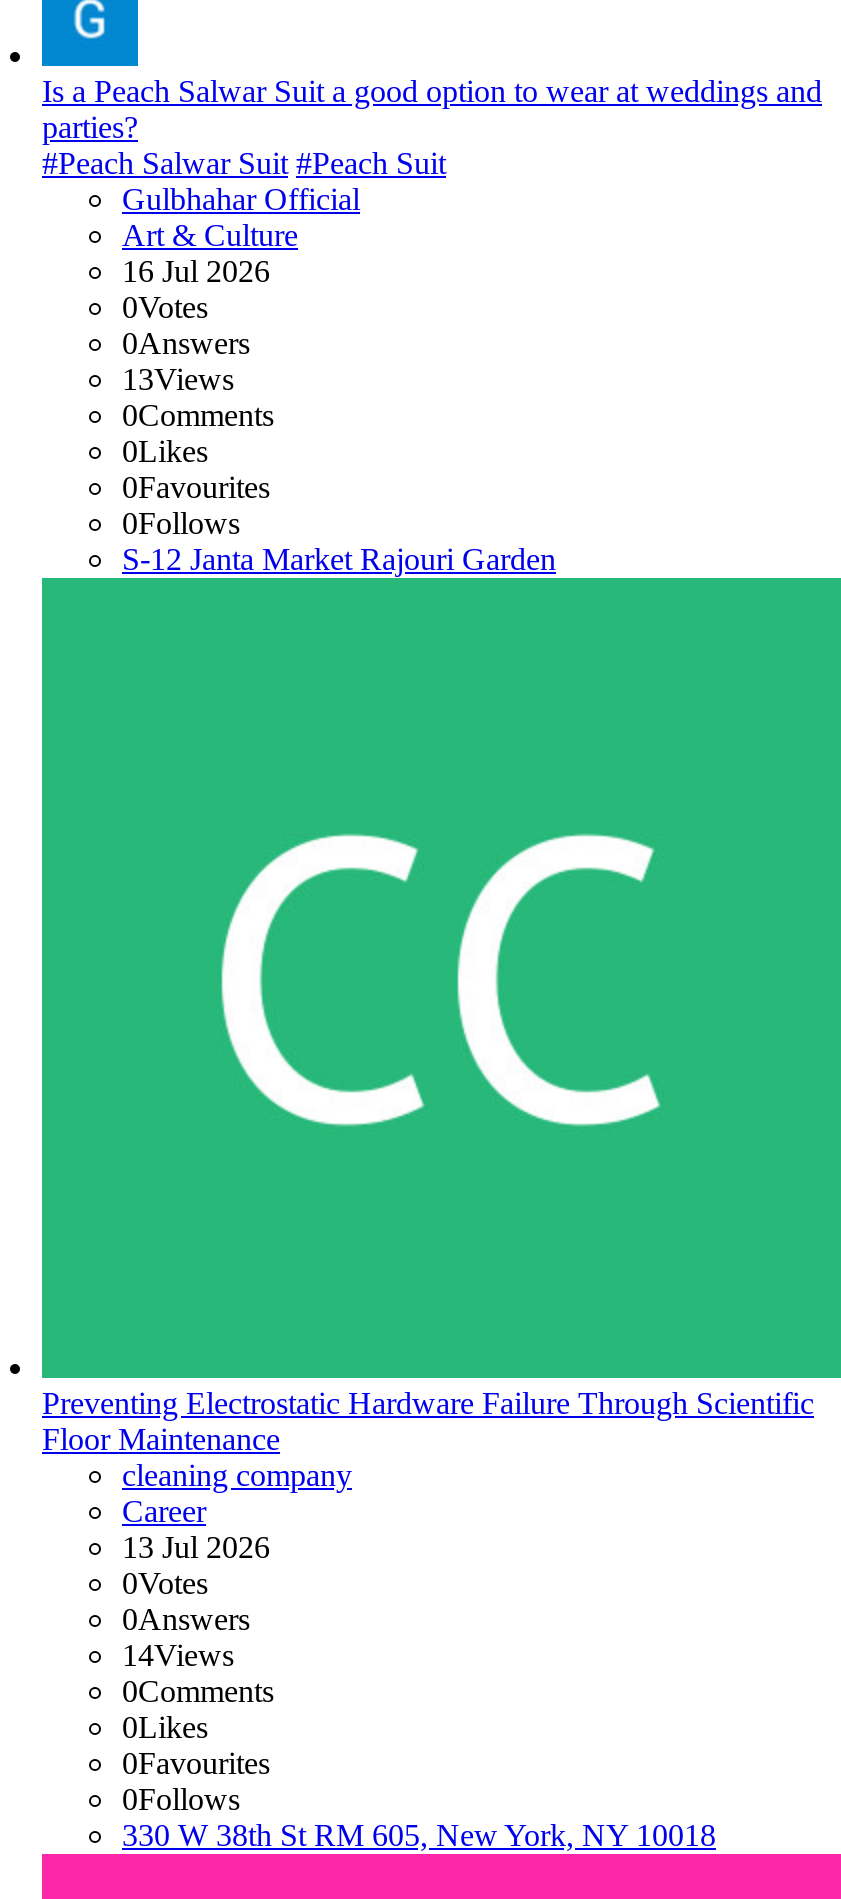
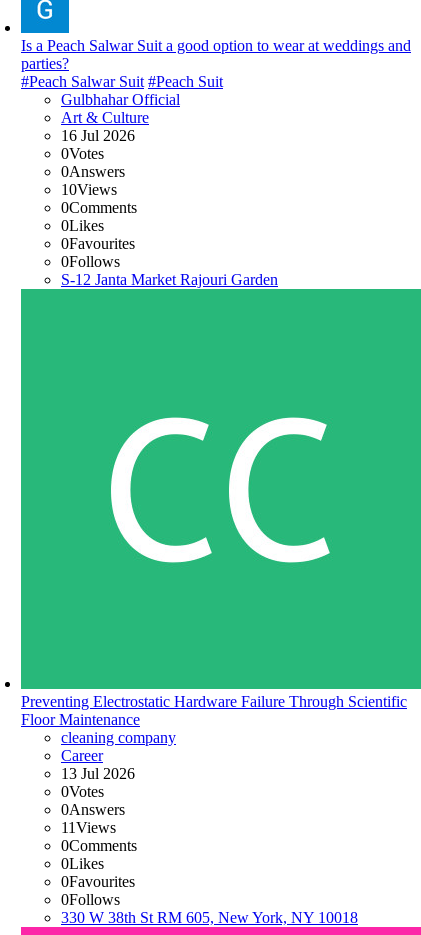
[122,361,234,395] 13Views -> [61,181,117,198] 10Views
[122,1637,234,1671] 14Views -> [61,819,116,836] 11Views

